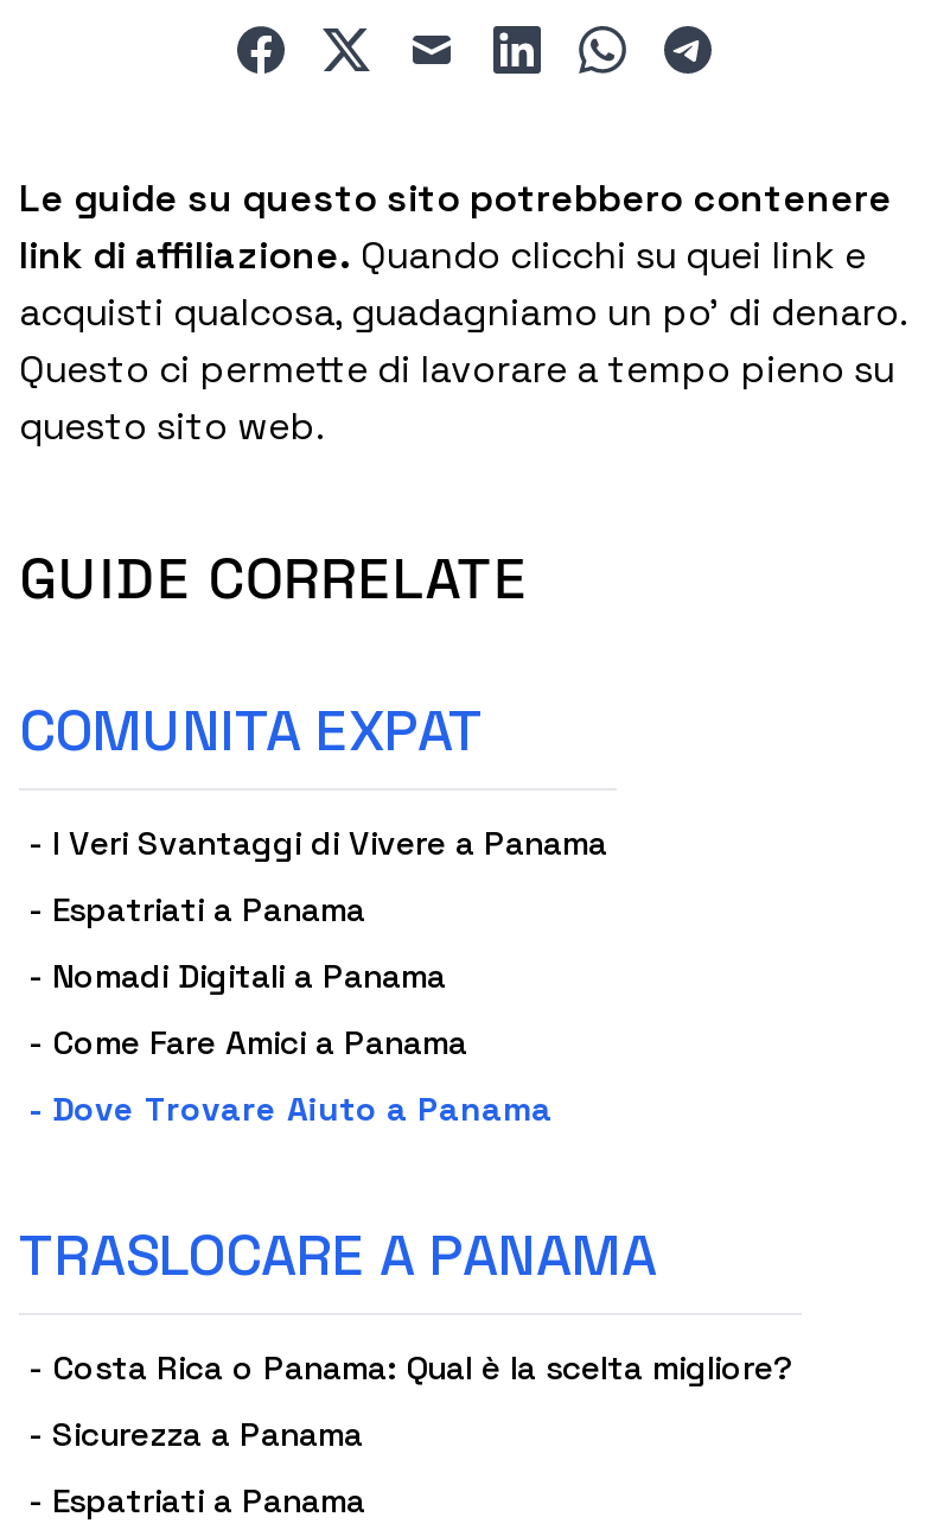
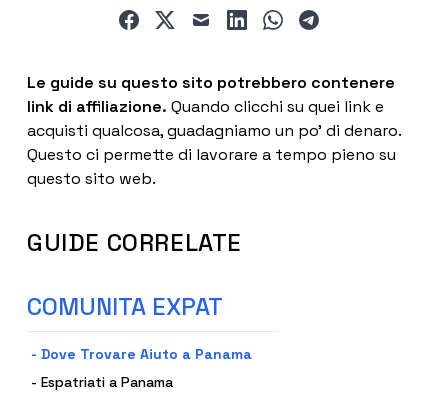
[28,823,607,1065] - I Veri Svantaggi di Vivere a Panama | - Espatriati a Panama | - Nomadi Digitali a Panama | - Come Fare Amici a Panama -> none
[19,1220,792,1457] TRASLOCARE A PANAMA | - Costa Rica o Panama: Qual è la scelta migliore? | - Sicurezza a Panama -> none

